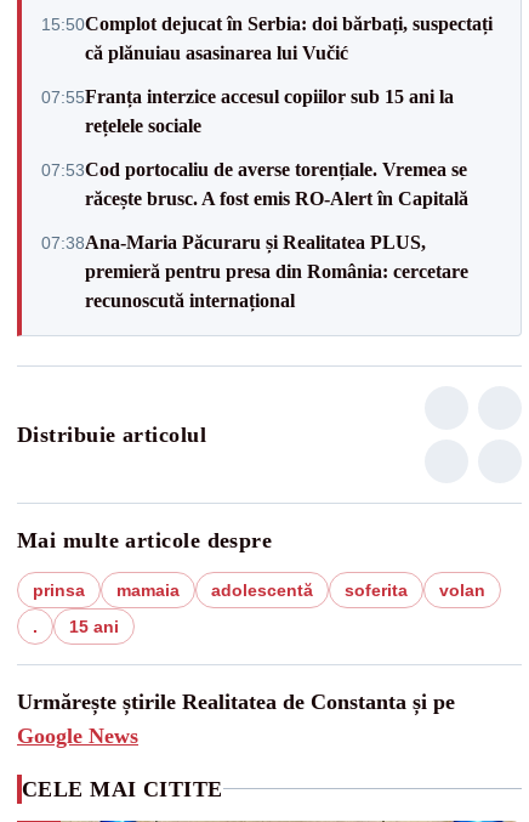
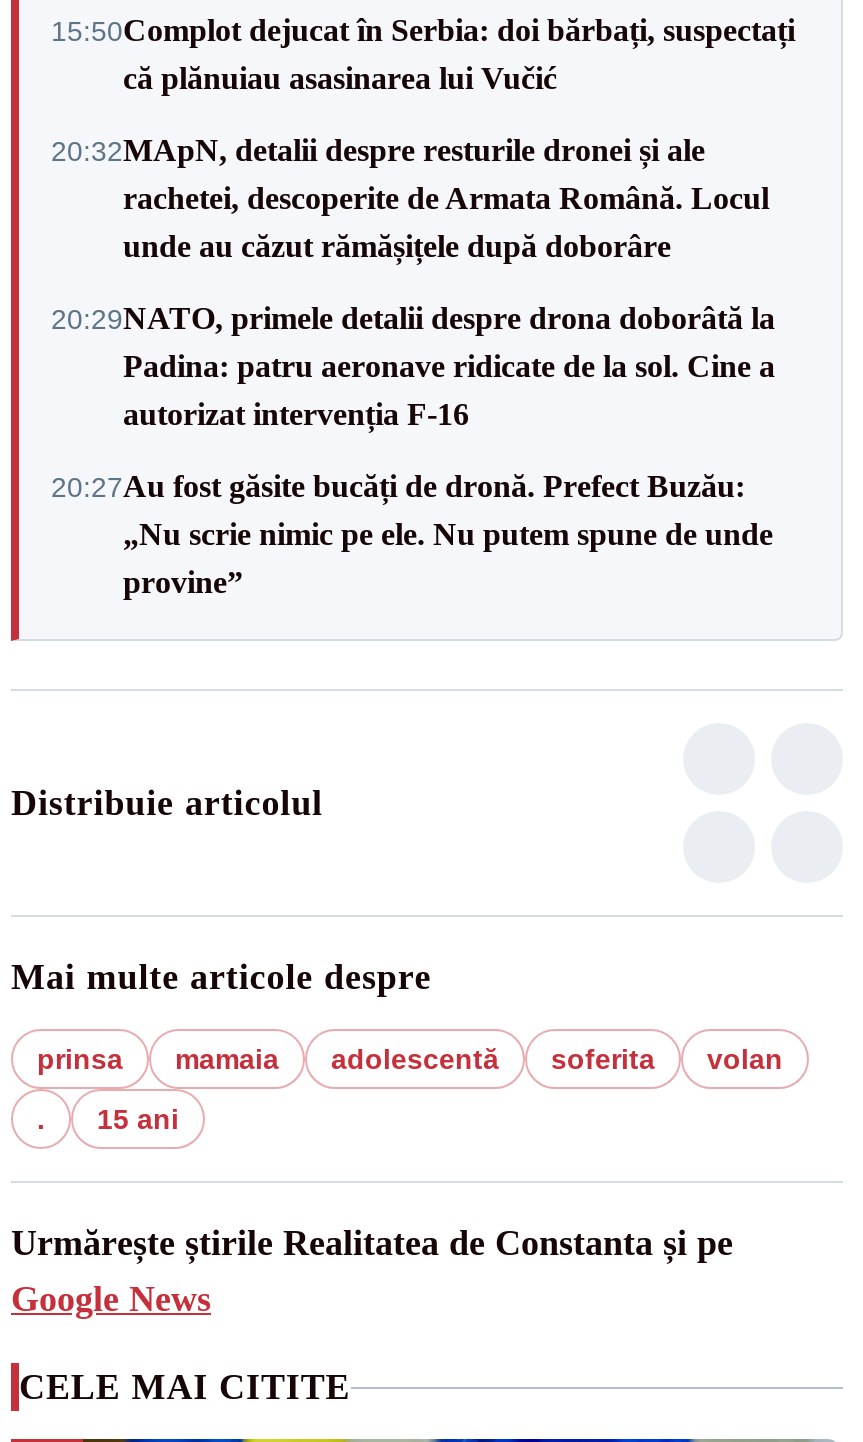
[41,86,454,135] 07:55Franța interzice accesul copiilor sub 15 ani la | rețelele sociale -> [51,133,769,263] 20:32MApN, detalii despre resturile dronei și ale | rachetei, descoperite de Armata Română. Locul | unde au căzut rămășițele după doborâre
[41,158,468,208] 07:53Cod portocaliu de averse torențiale. Vremea se | răcește brusc. A fost emis RO-Alert în Capitală -> [51,301,775,431] 20:29NATO, primele detalii despre drona doborâtă la | Padina: patru aeronave ridicate de la sol. Cine a | autorizat intervenția F-16
[41,231,468,310] 07:38Ana-Maria Păcuraru și Realitatea PLUS, | premieră pentru presa din România: cercetare | recunoscută internațional -> [51,469,773,599] 20:27Au fost găsite bucăți de dronă. Prefect Buzău: | „Nu scrie nimic pe ele. Nu putem spune de unde | provine”

